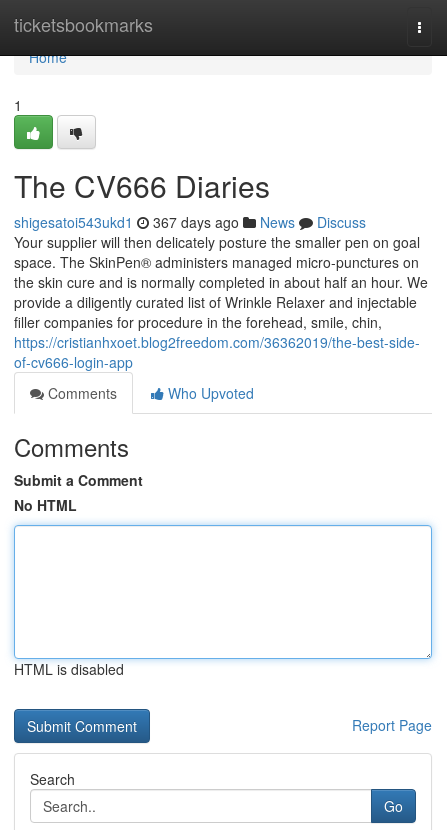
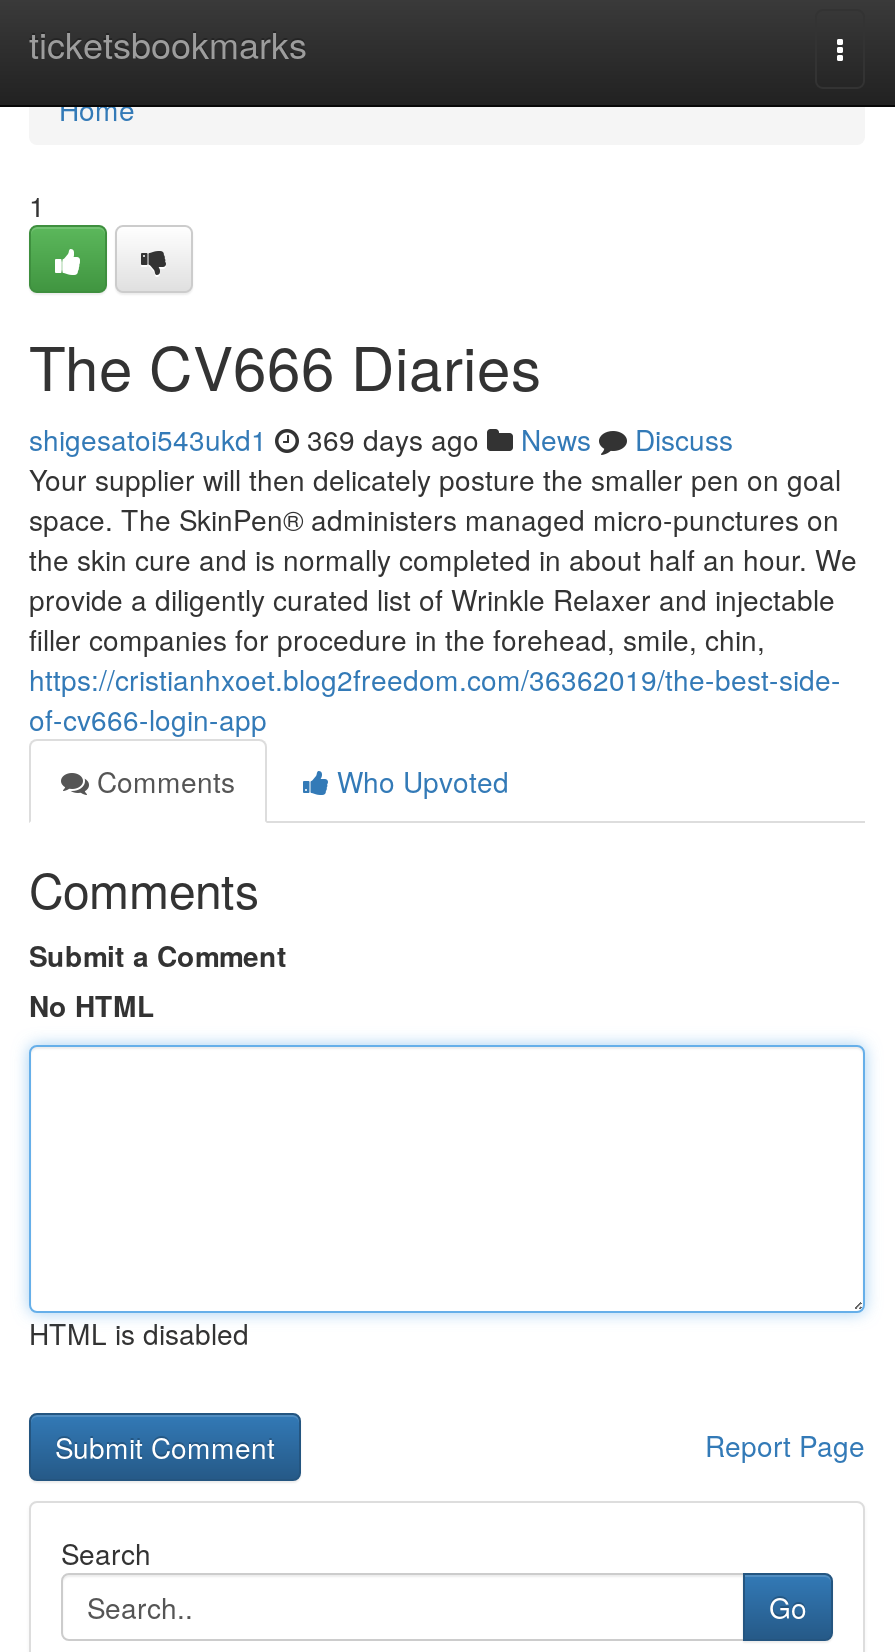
[14,212,366,232] shigesatoi543ukd1 367 days ago News Discuss -> [29,419,733,459] shigesatoi543ukd1 369 days ago News Discuss

